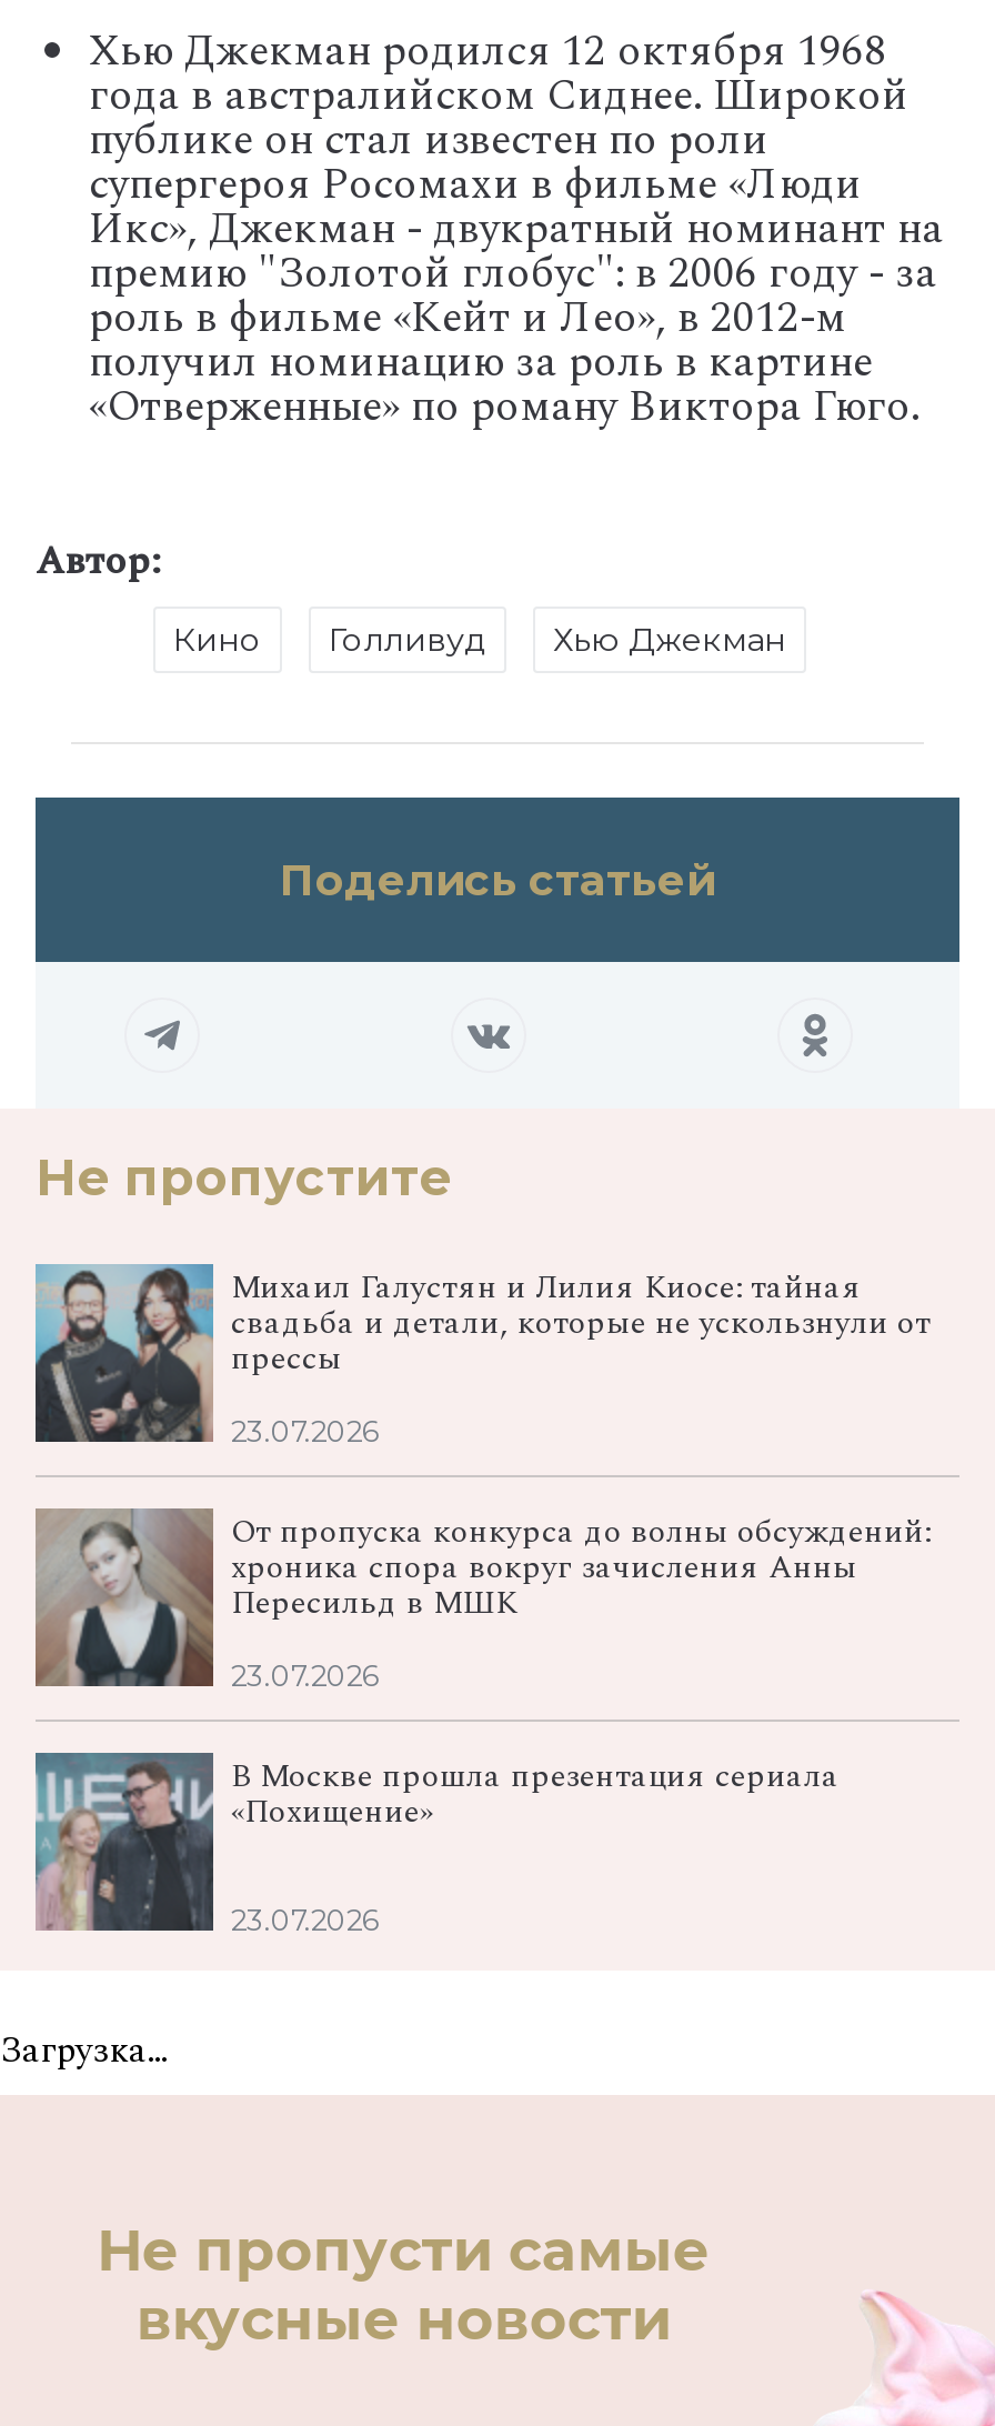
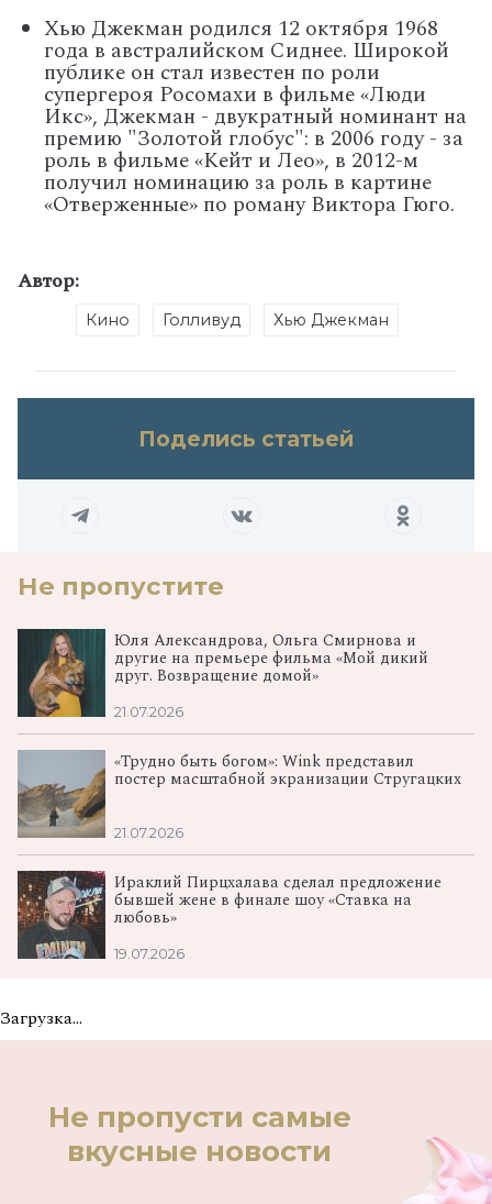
[33,1262,931,1444] [image] | Михаил Галустян и Лилия Киосе: тайная | свадьба и детали, которые не ускользнули от | прессы -> [16,628,428,718] [image] | Юля Александрова, Ольга Смирнова и | другие на премьере фильма «Мой дикий | друг. Возвращение домой»
[231,1416,380,1450] 23.07.2026 -> [114,704,183,721] 21.07.2026
[36,1508,931,1688] [image] | От пропуска конкурса до волны обсуждений: | хроника спора вокруг зачисления Анны | Пересильд в МШК -> [18,750,461,839] [image] | «Трудно быть богом»: Wink представил | постер масштабной экранизации Стругацких
[231,1661,380,1694] 23.07.2026 -> [114,825,183,842] 21.07.2026
[33,1751,840,1931] [image] | В Москве прошла презентация сериала | «Похищение» -> [16,870,441,960] [image] | Ираклий Пирцхалава сделал предложение | бывшей жене в финале шоу «Ставка на | любовь»
[231,1905,380,1938] 23.07.2026 -> [114,946,185,963] 19.07.2026

